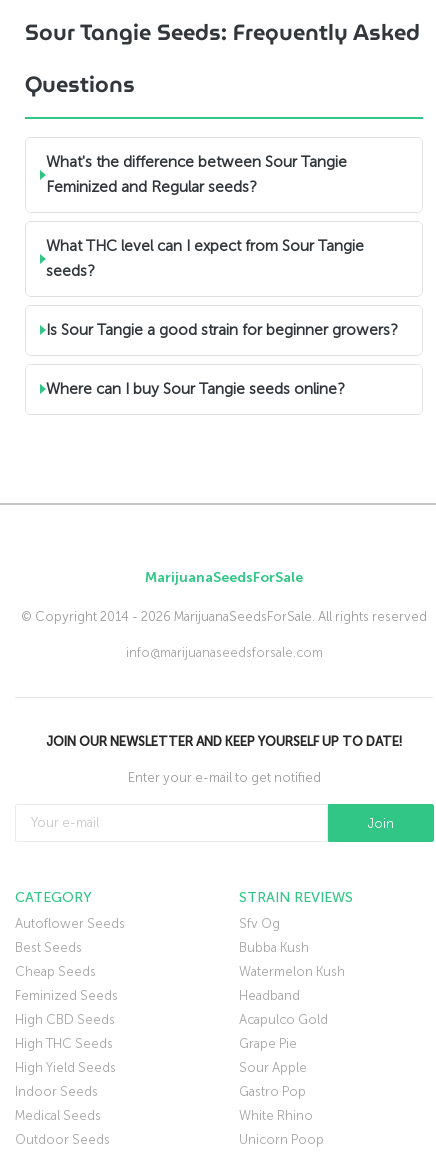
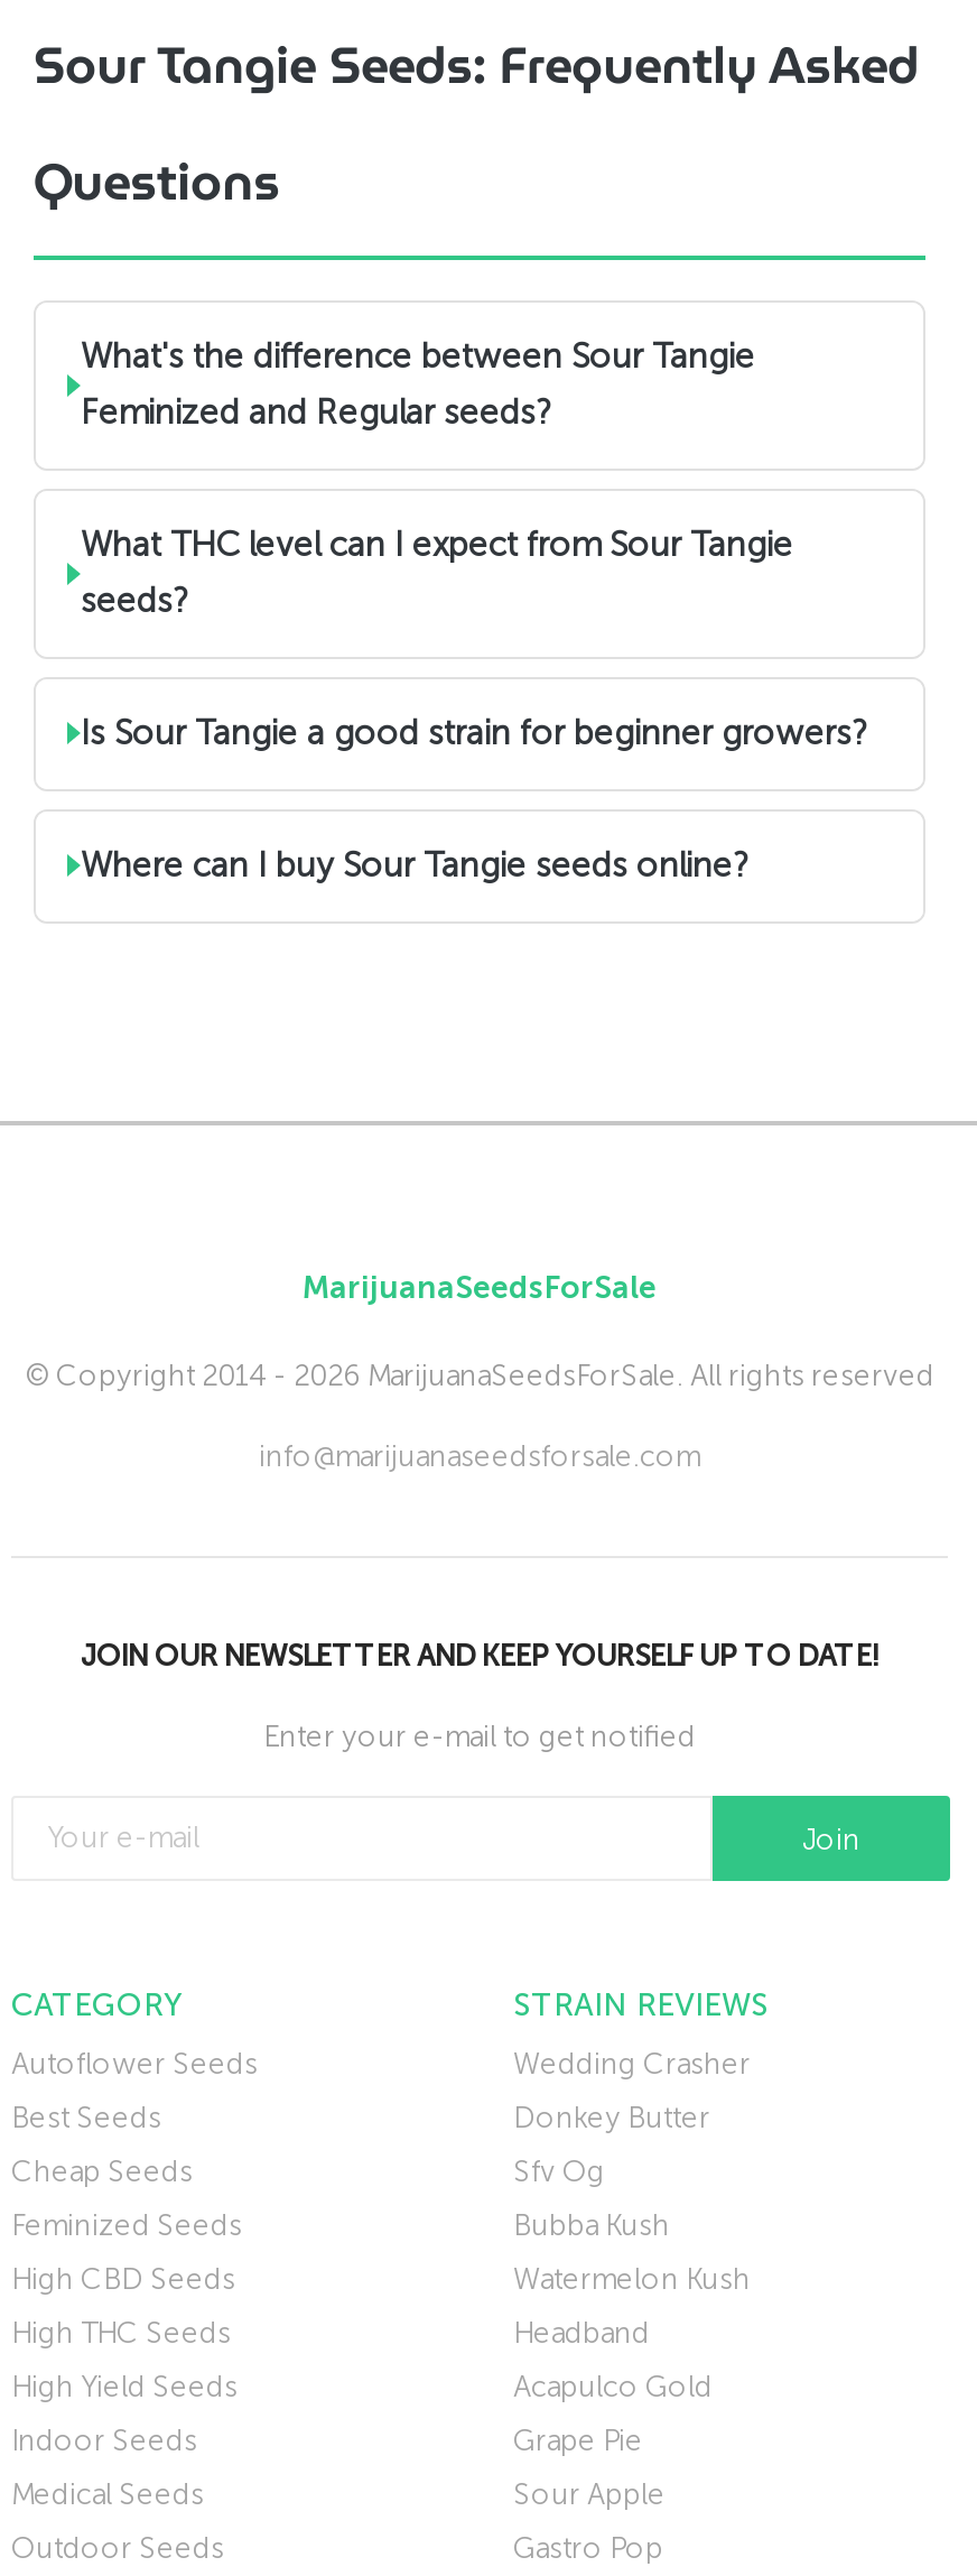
moved [239,916,345,1099] -> [513,2155,751,2565]: Sfv Og | Bubba Kush | Watermelon Kush | Headband | Acapulco Gold | Grape Pie | Sour Apple | Gastro Pop
none -> [513,2047,751,2134] Wedding Crasher | Donkey Butter
[239,1108,324,1147] White Rhino | Unicorn Poop -> none

